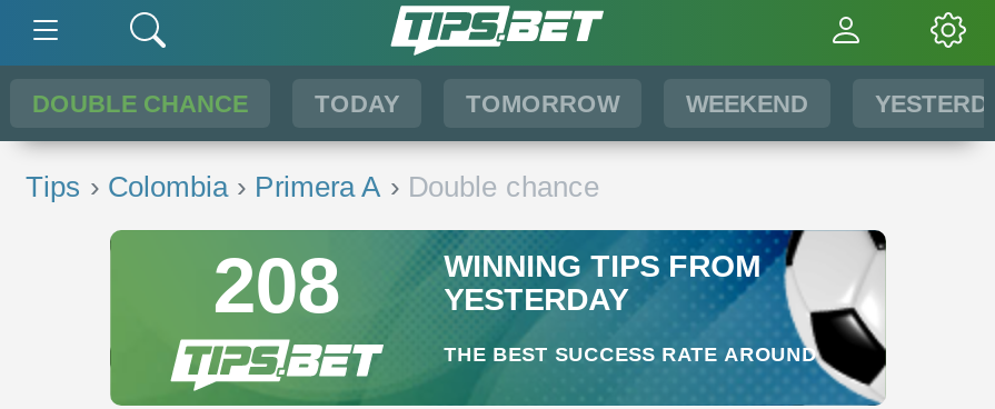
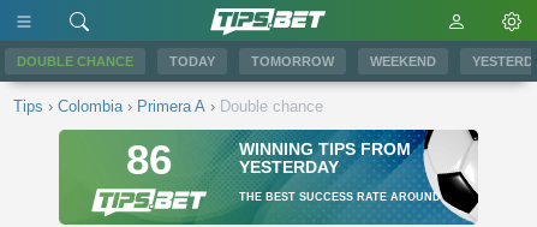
[213,241,340,328] 208 -> [126,136,172,183] 86

